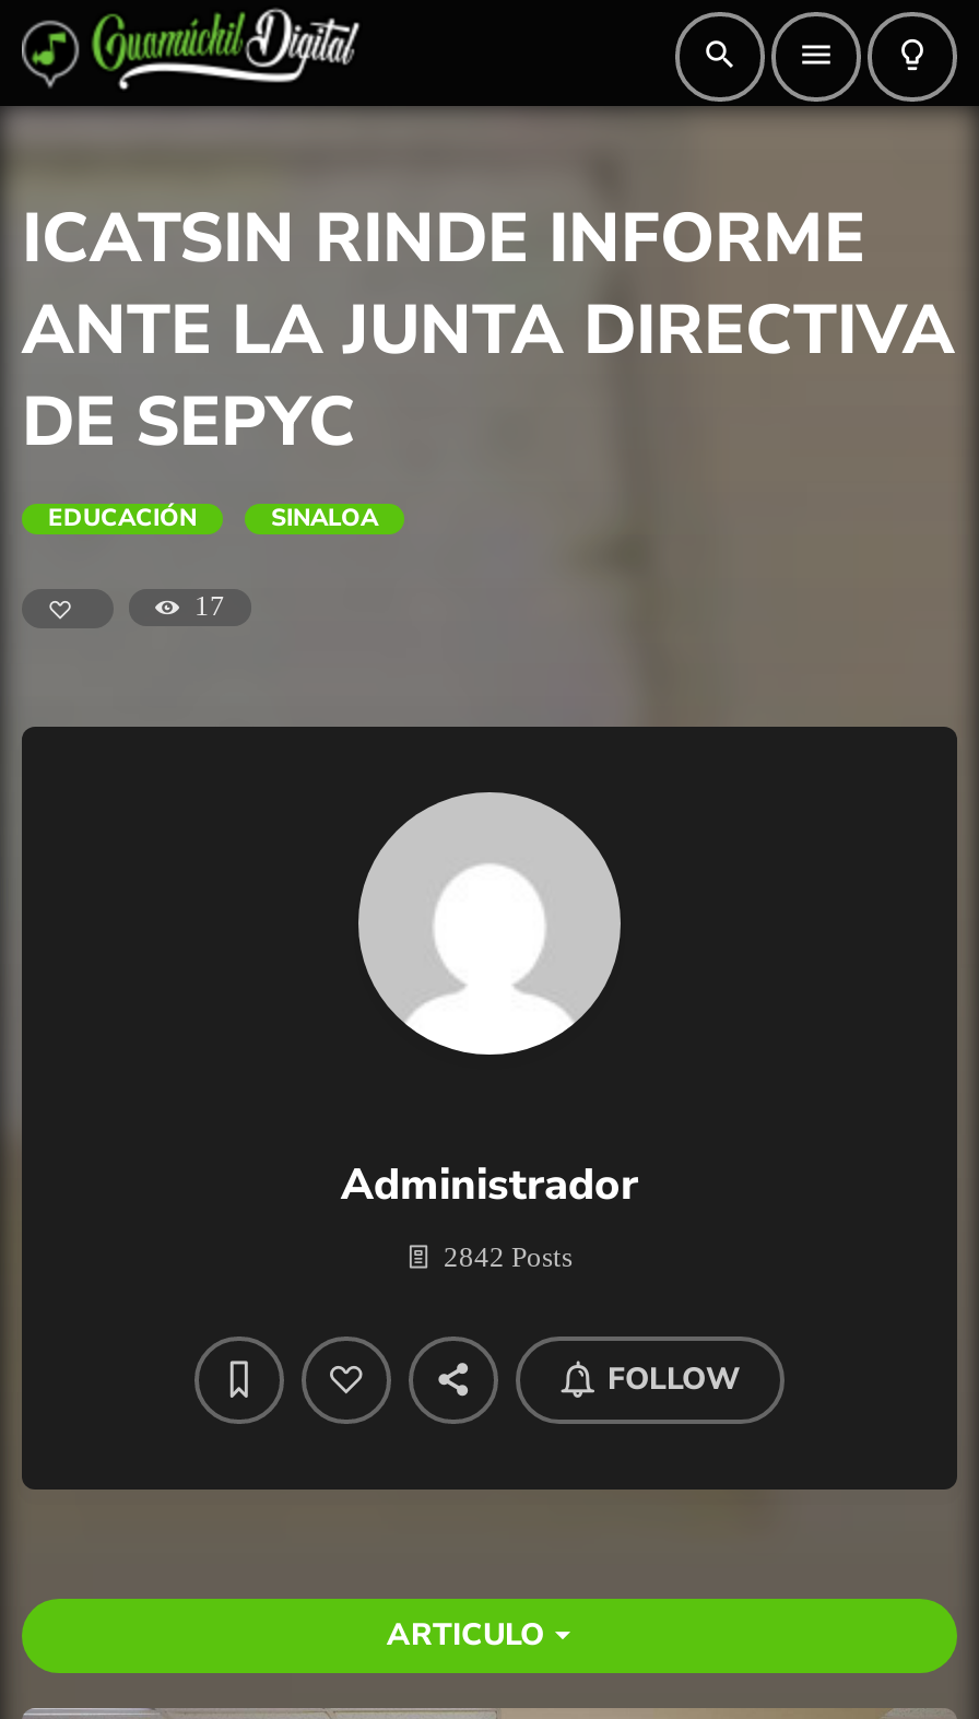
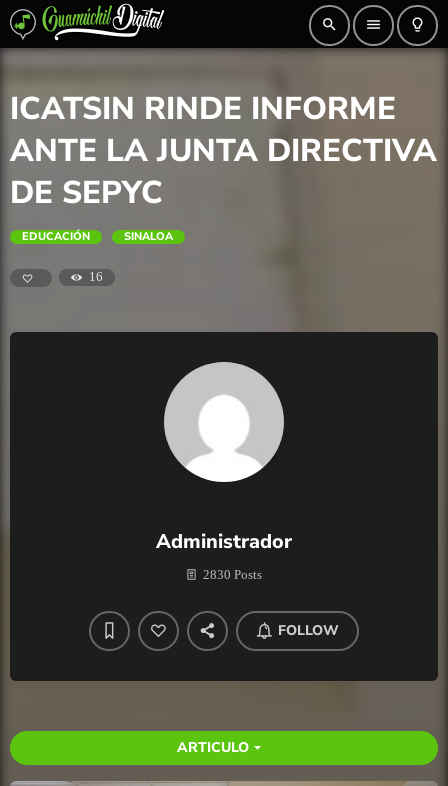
[194,589,225,622] 17 -> [89,269,103,284] 16
[444,1239,573,1272] 2842 Posts -> [203,566,262,581] 2830 Posts

